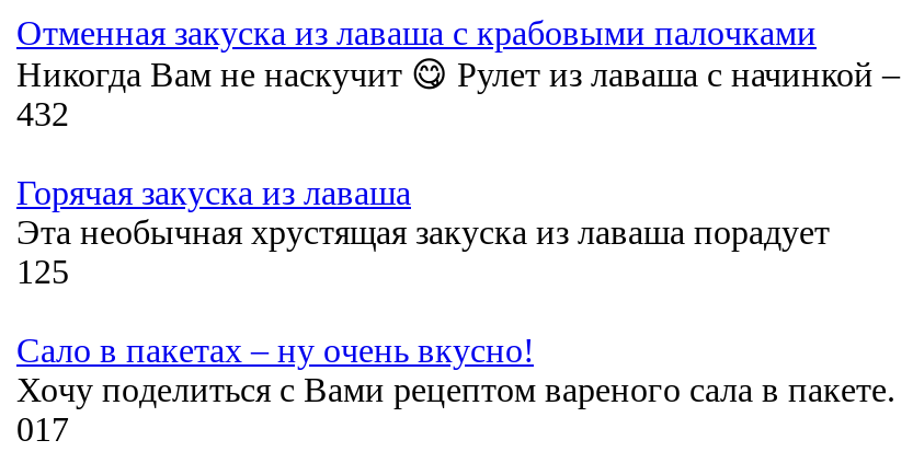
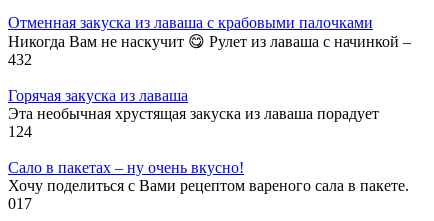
[16,253,69,290] 1 25 -> [8,123,32,140] 1 24

